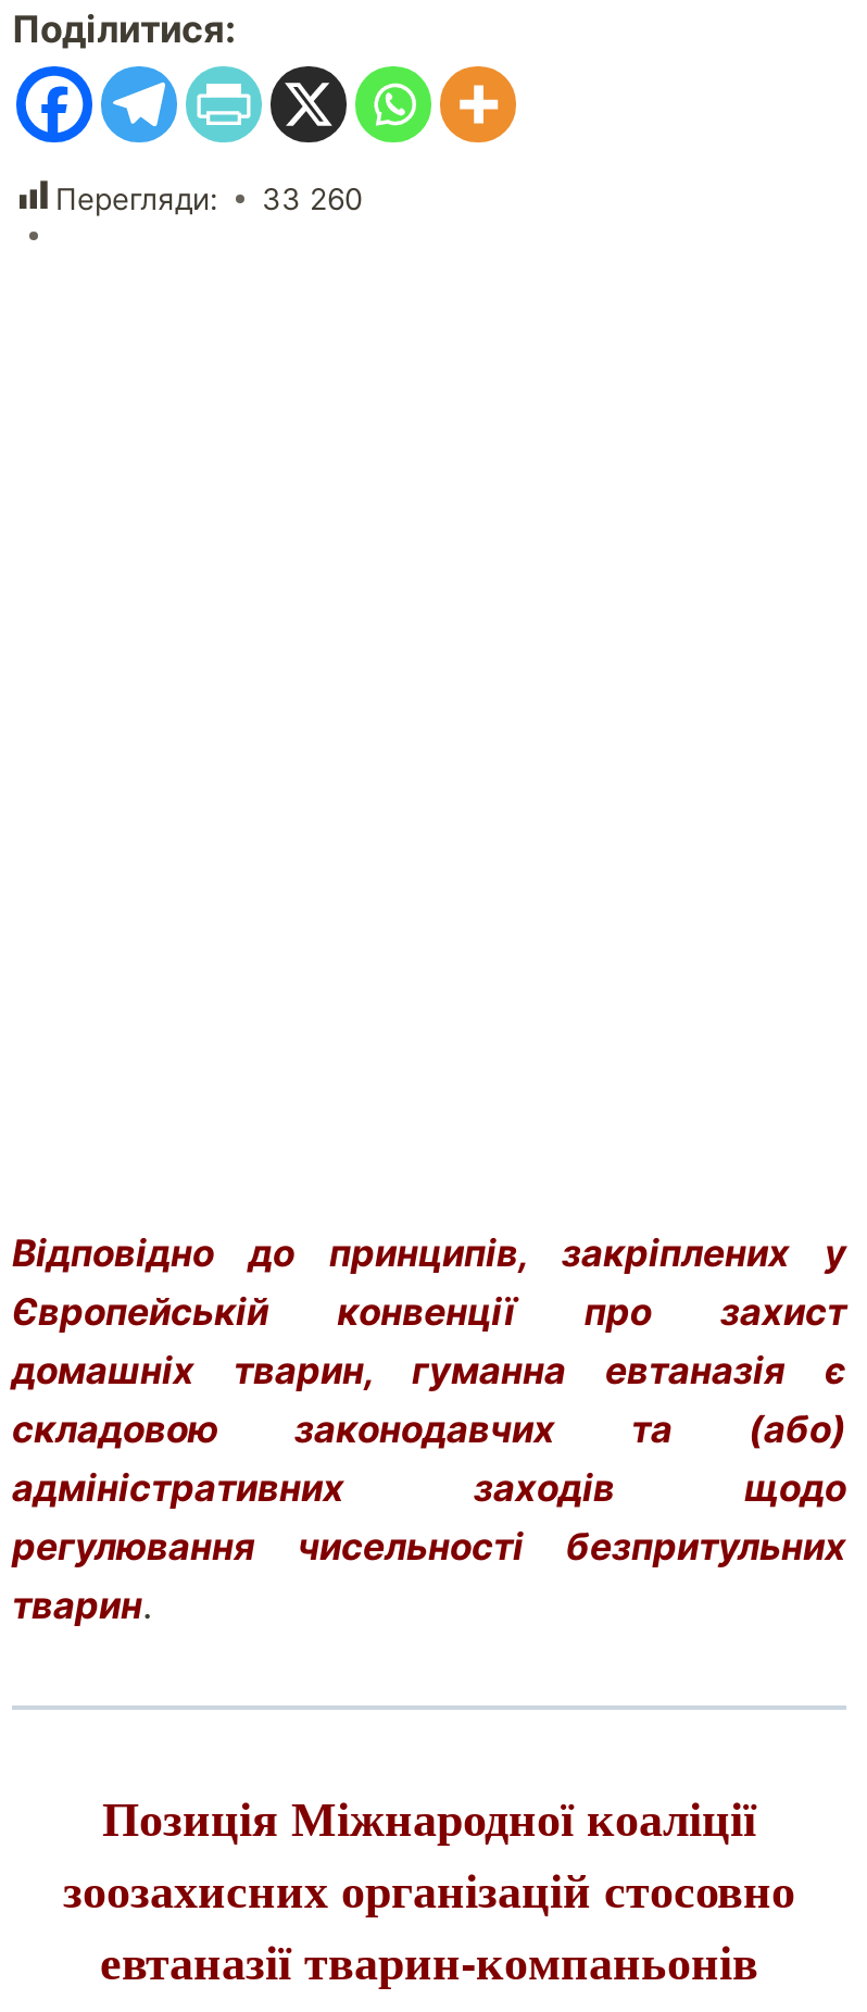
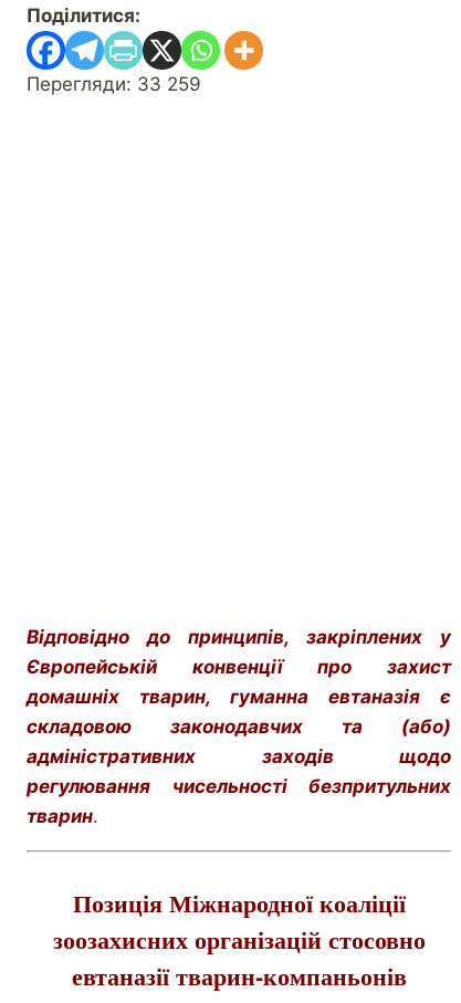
[12,63,518,216] [image] | Перегляди: | 33 260 -> [25,30,283,95] [image] | Перегляди: 33 259

